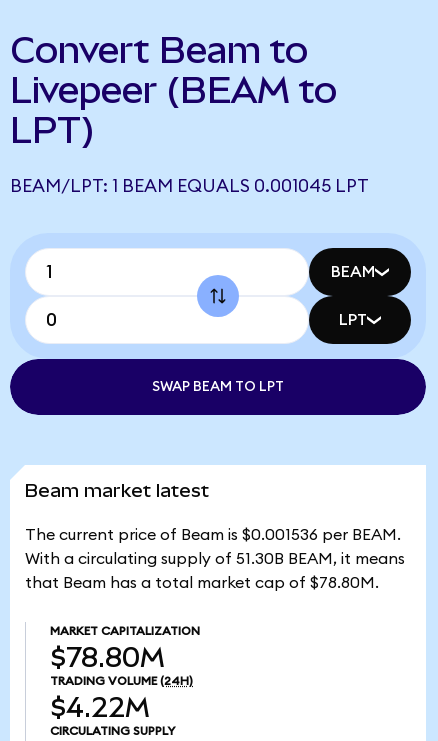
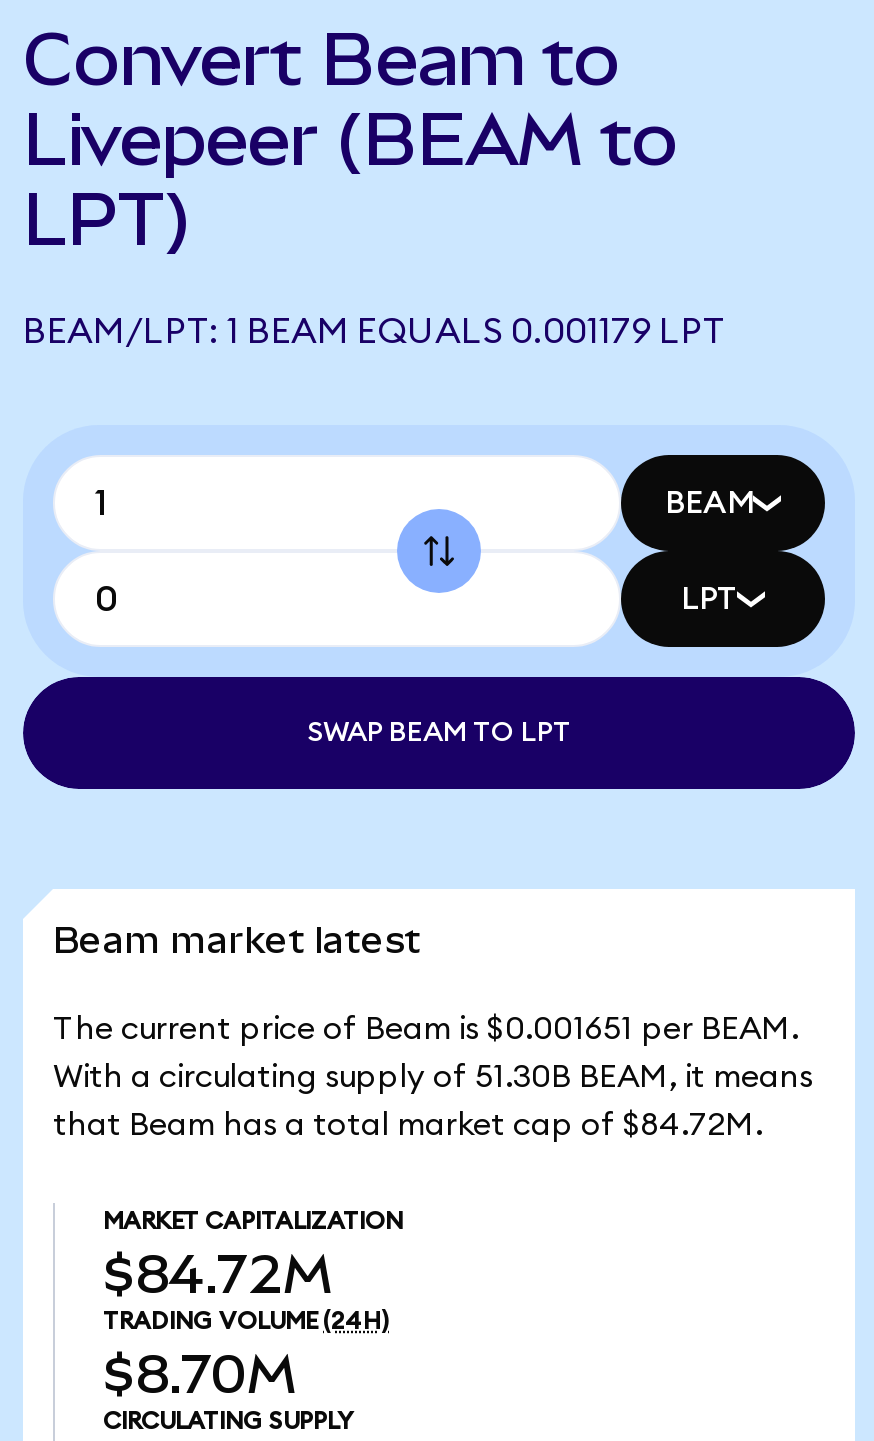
[10,177,369,195] BEAM/LPT: 1 BEAM EQUALS 0.001045 LPT -> [23,313,727,349] BEAM/LPT: 1 BEAM EQUALS 0.001179 LPT
[25,527,401,543] The current price of Beam is $0.001536 per BEAM. -> [53,1013,799,1045] The current price of Beam is $0.001651 per BEAM.
[25,575,379,591] that Beam has a total market cap of $78.80M. -> [53,1109,763,1141] that Beam has a total market cap of $84.72M.
[50,642,165,673] $78.80M -> [103,1243,333,1305] $84.72M
[50,692,150,723] $4.22M -> [103,1343,297,1405] $8.70M

